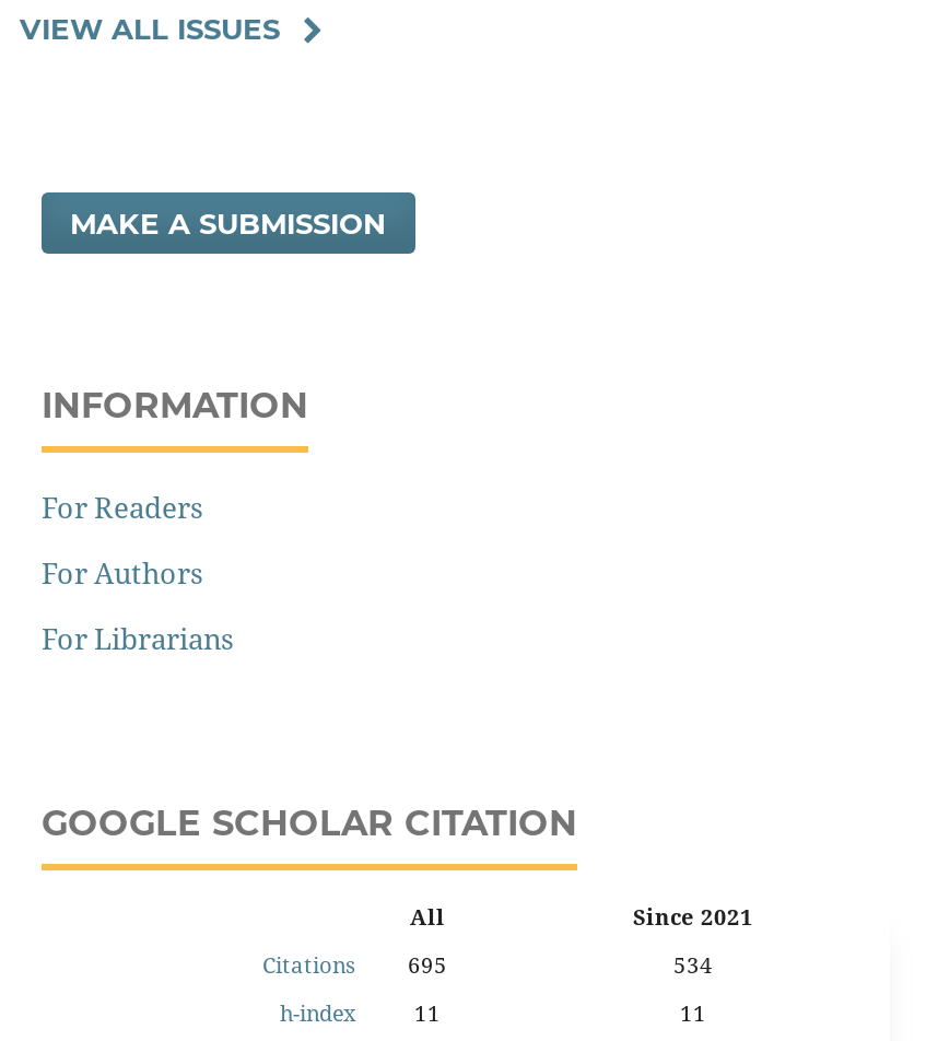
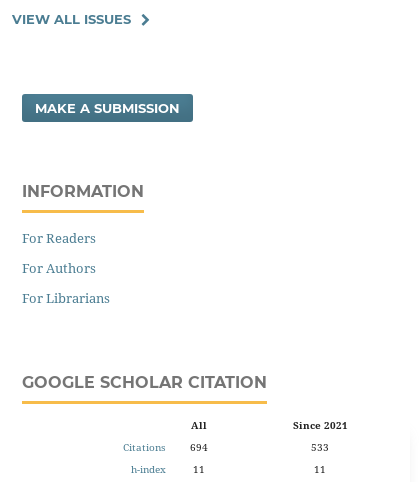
[262,949,447,980] Citations 695 -> [123,440,207,454] Citations 694
[673,949,713,980] 534 -> [311,440,329,454] 533

